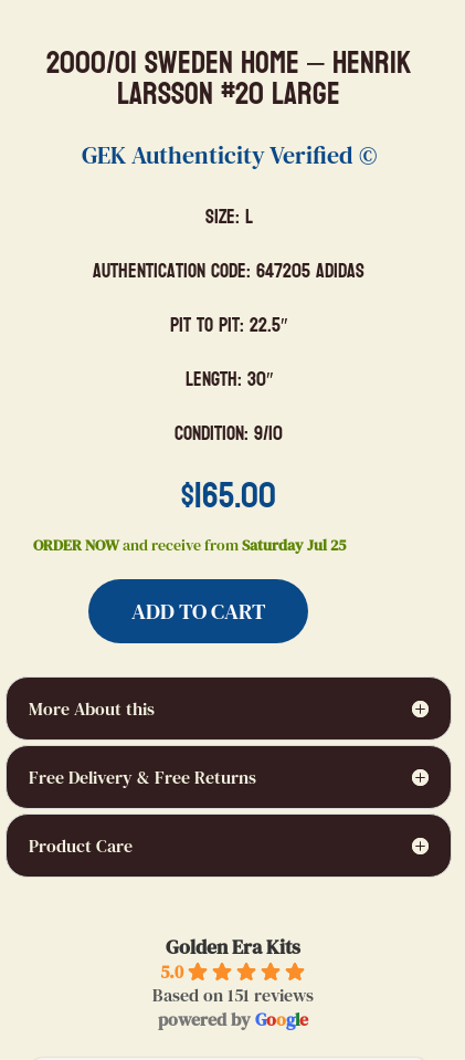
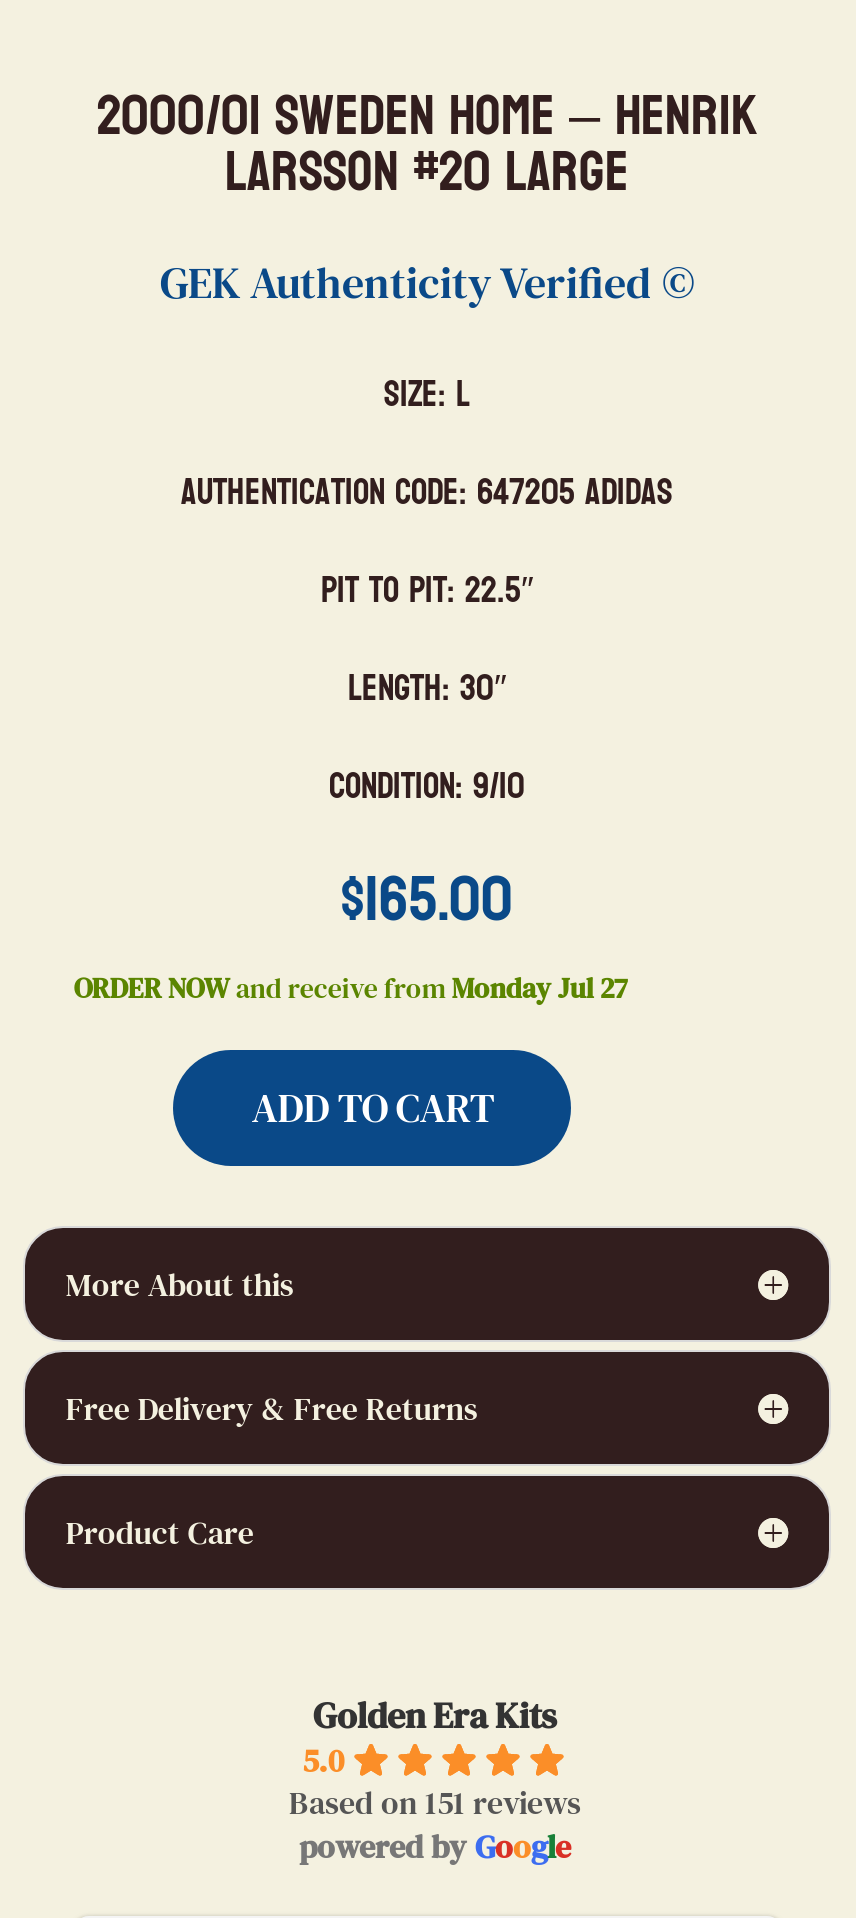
[34,534,346,556] ORDER NOW and receive from Saturday Jul 25 -> [74,967,628,1007] ORDER NOW and receive from Monday Jul 27

